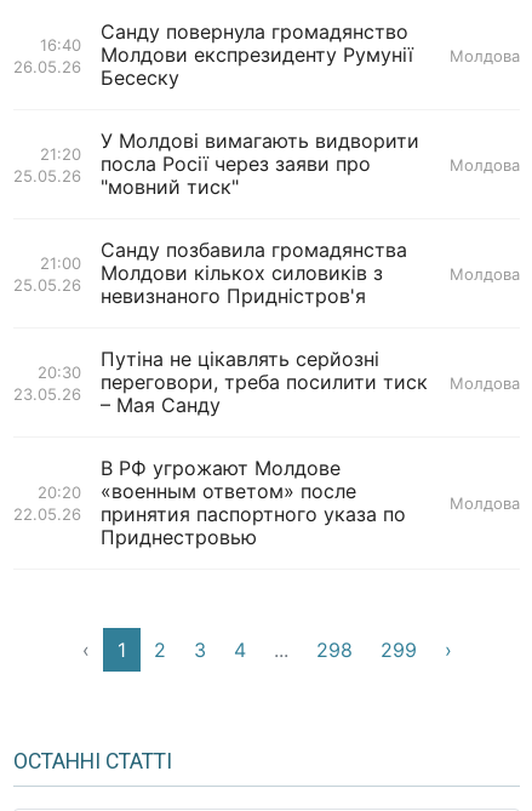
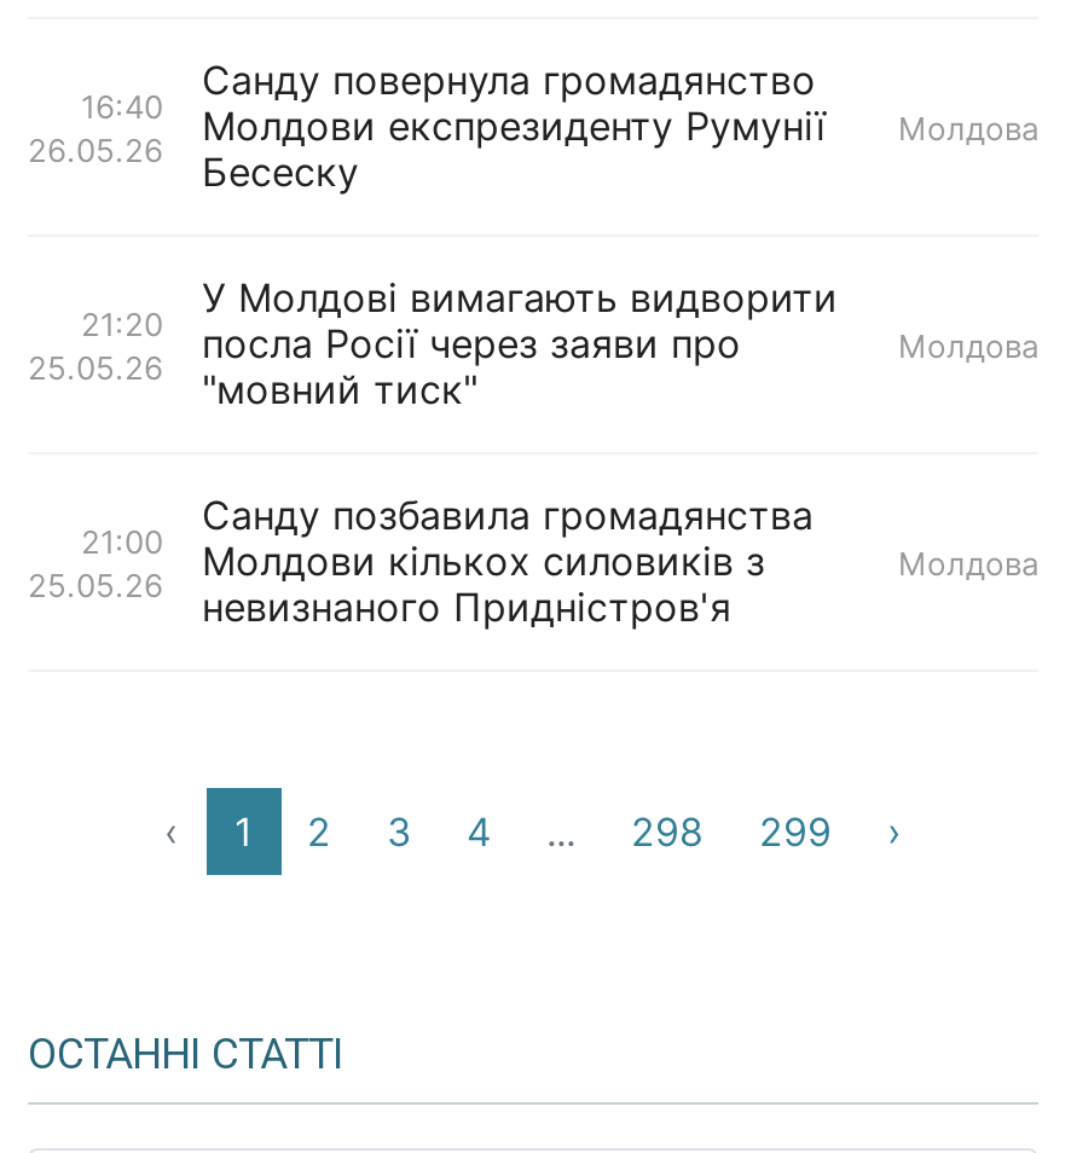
[101,347,428,417] Путіна не цікавлять серйозні | переговори, треба посилити тиск | – Мая Санду -> none
[13,362,81,403] 20:30 | 23.05.26 -> none
[450,373,520,392] Молдова -> none
[101,456,406,549] В РФ угрожают Молдове | «военным ответом» после | принятия паспортного указа по | Приднестровью -> none
[13,482,81,524] 20:20 | 22.05.26 -> none
[450,493,520,513] Молдова -> none

